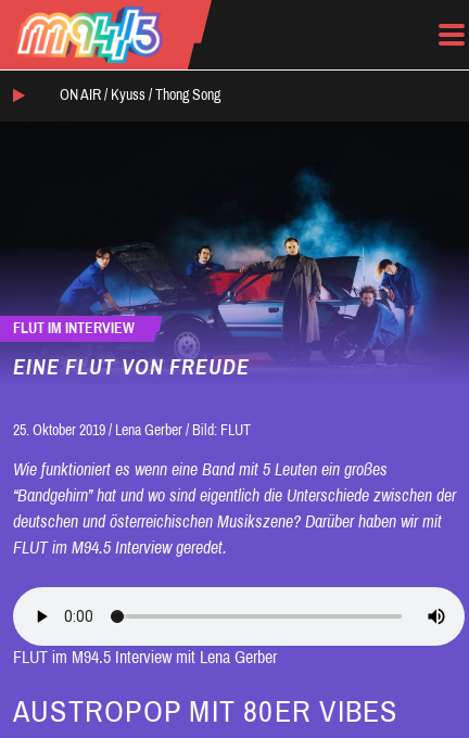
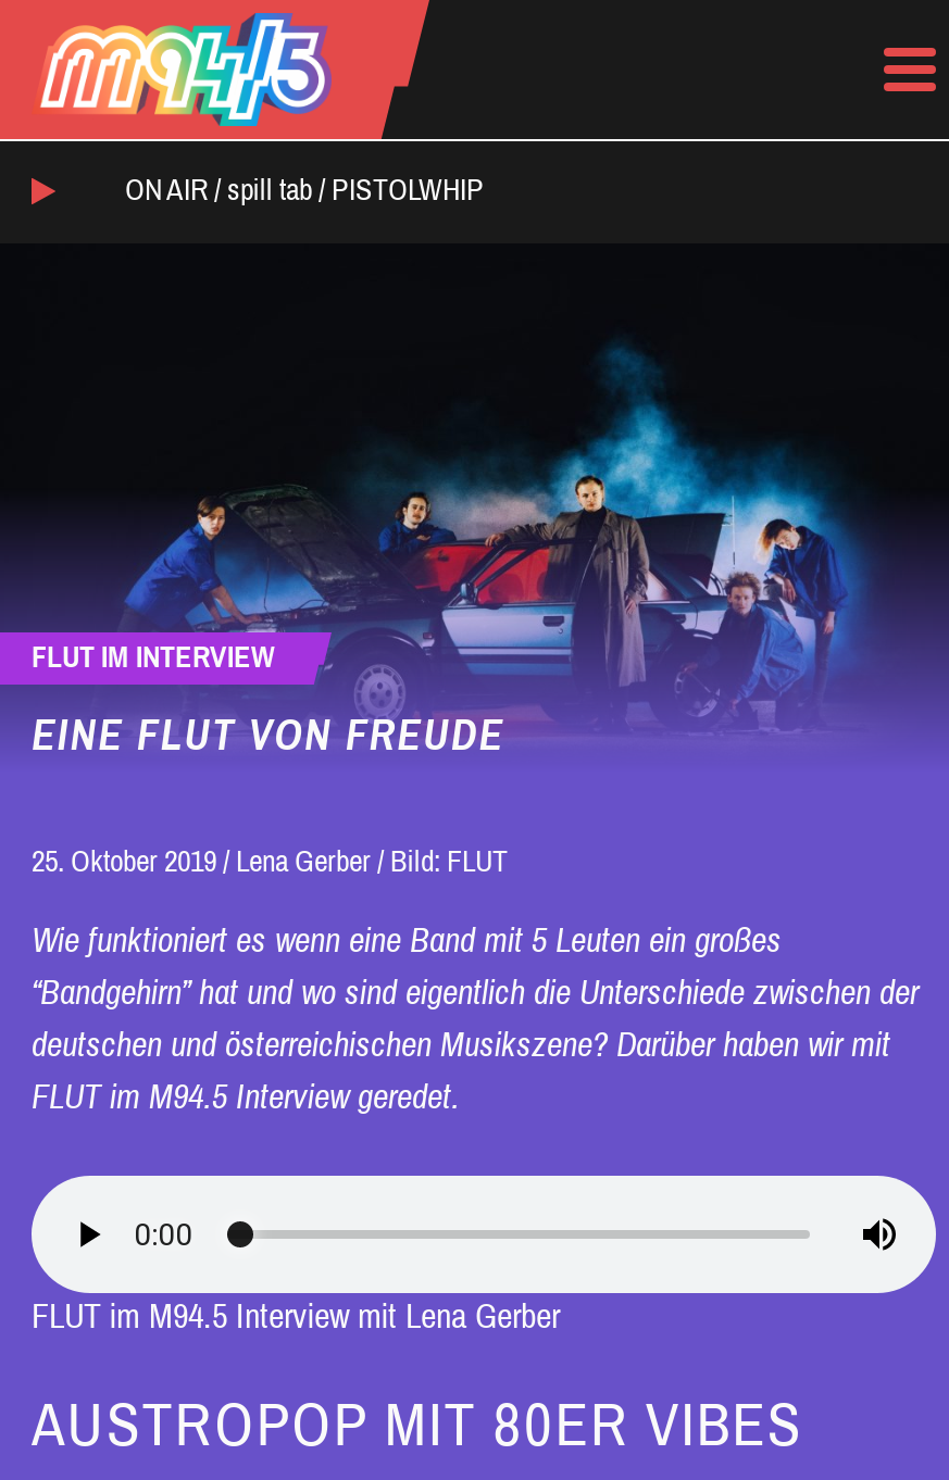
[60,87,220,103] ON AIR / Kyuss / Thong Song -> [125,174,484,207] ON AIR / spill tab / PISTOLWHIP

